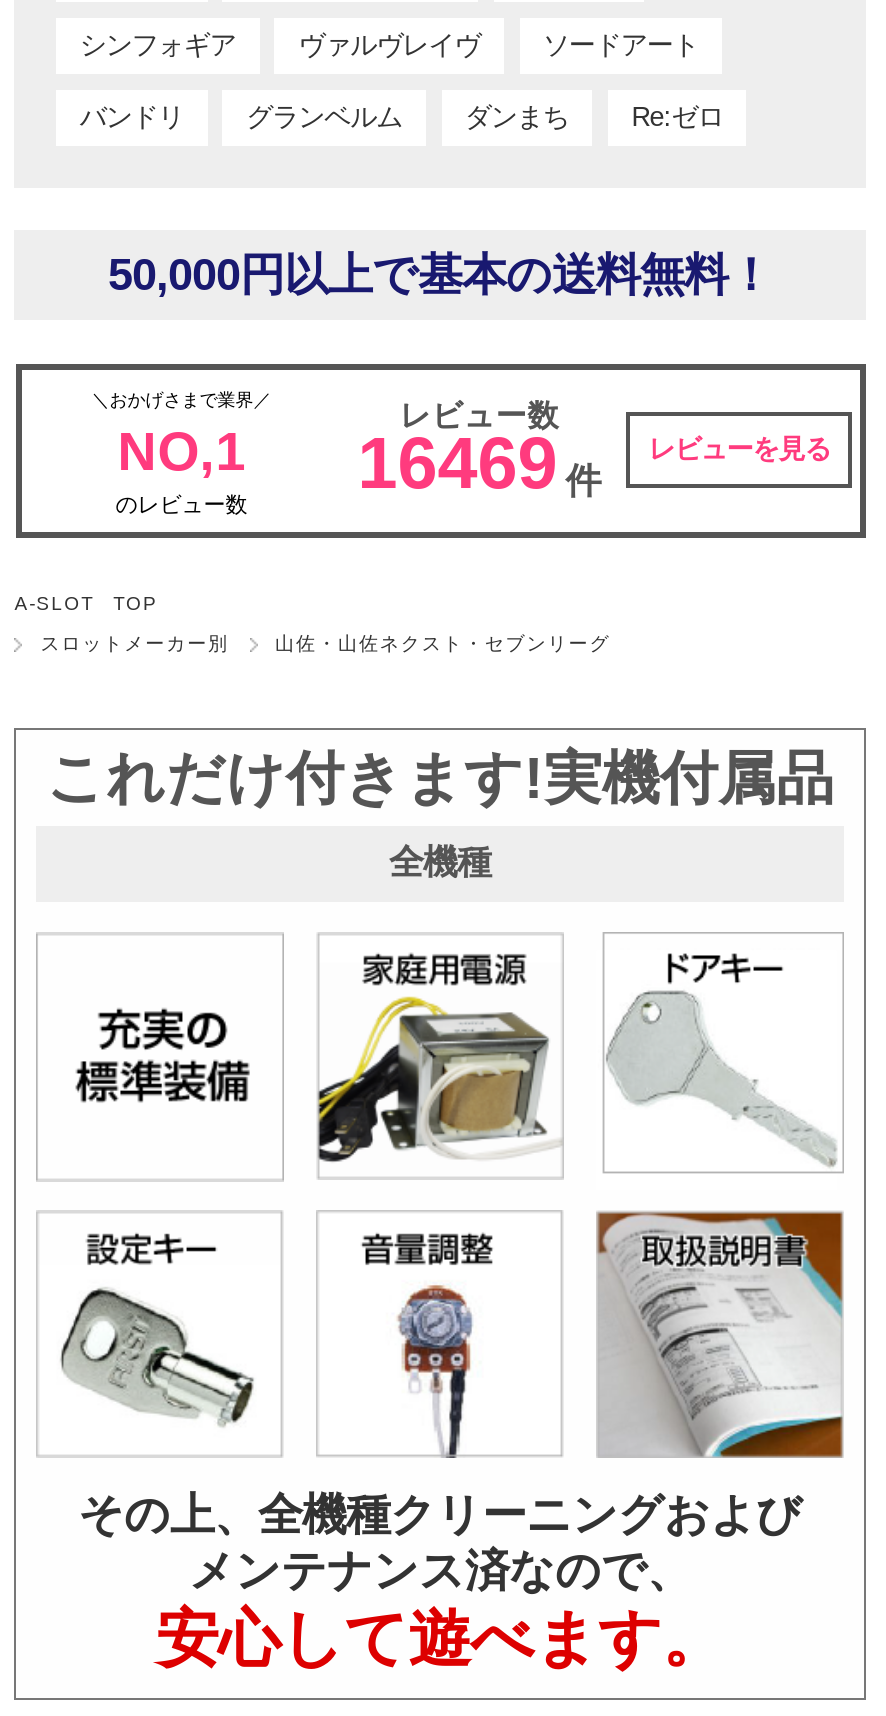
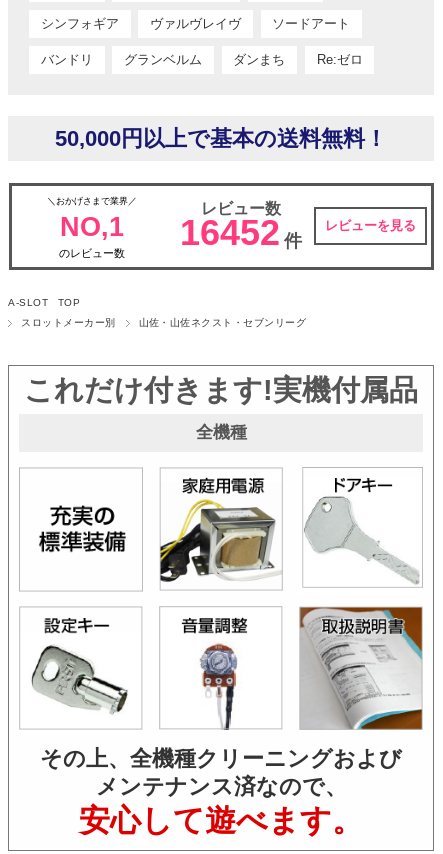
[117,421,830,503] NO,1 16469 件 レビューを見る -> [60,212,416,253] NO,1 16452 件 レビューを見る

